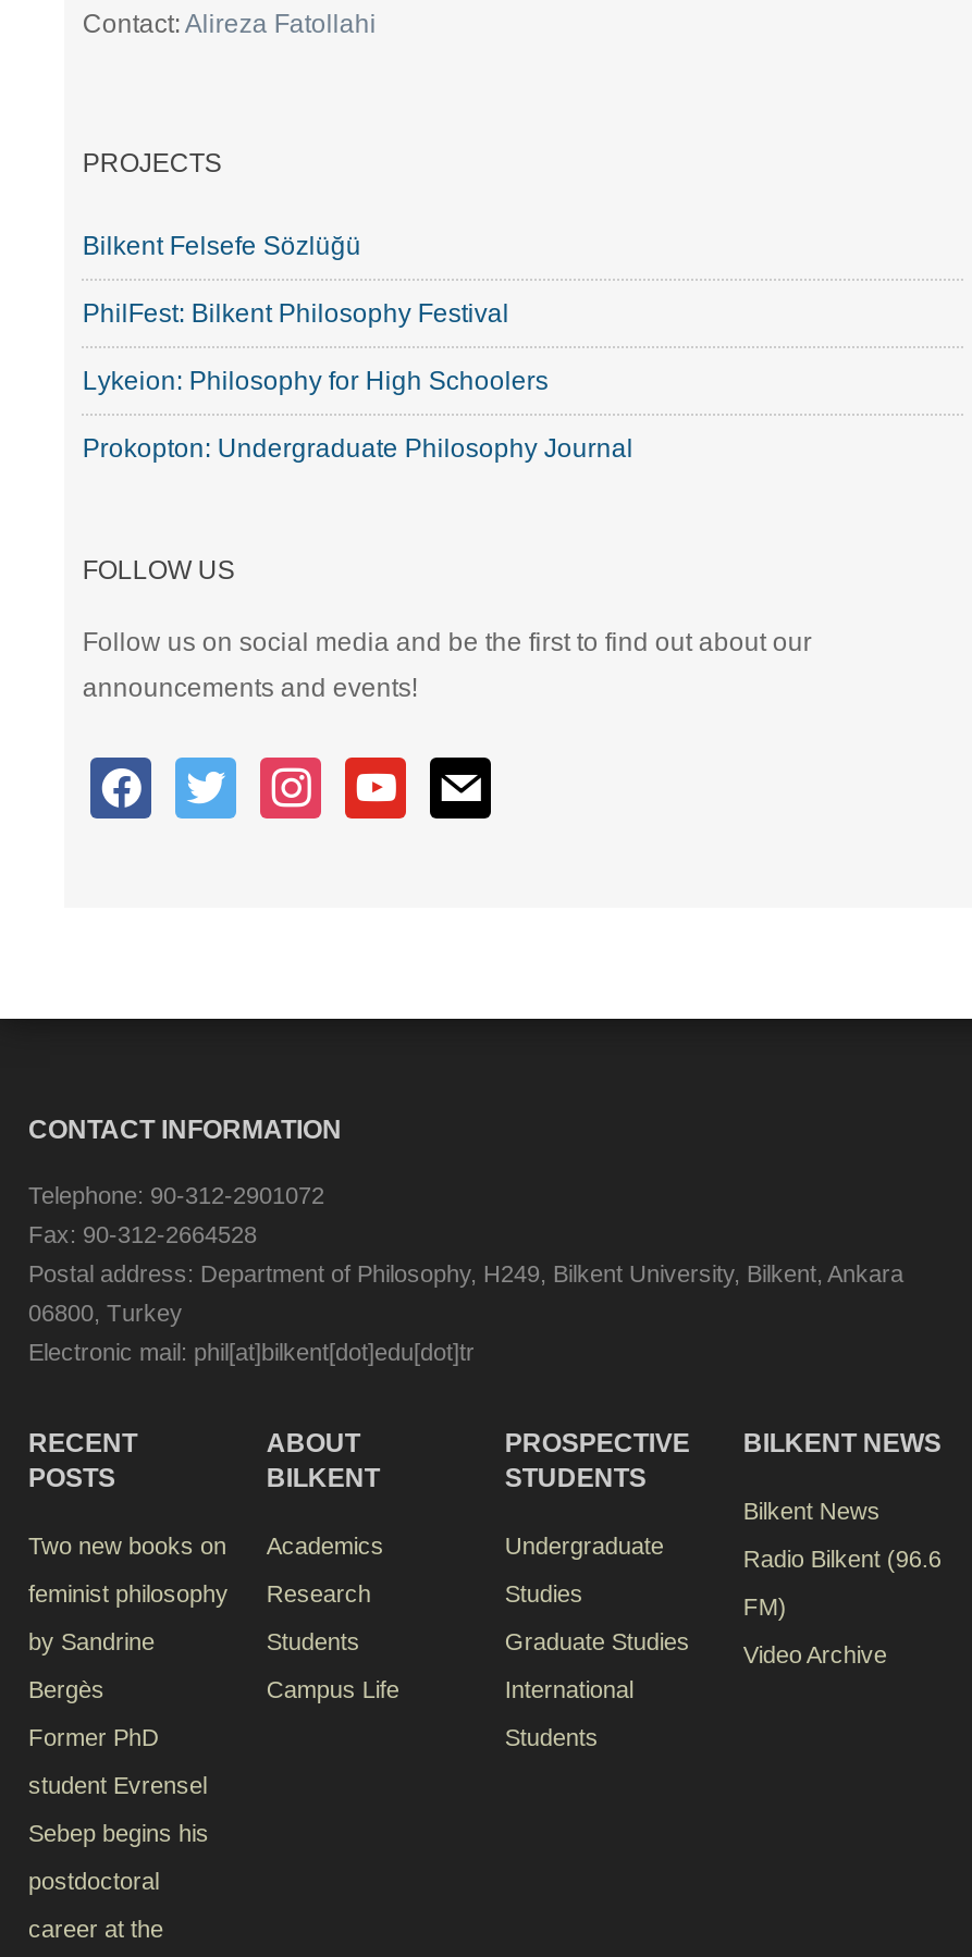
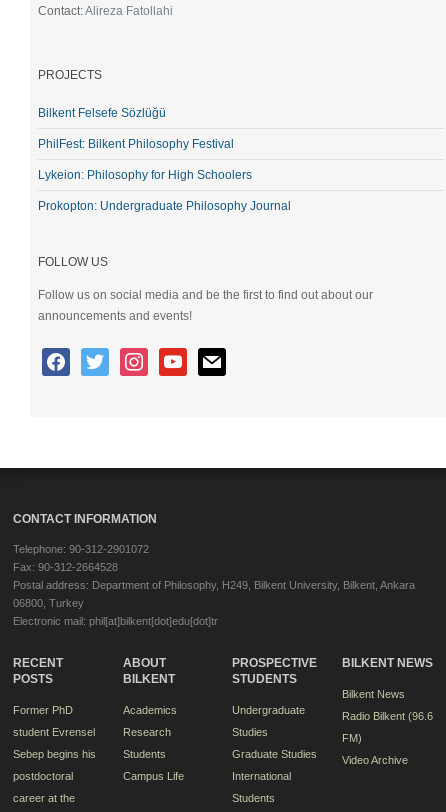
[28,1533,228,1702] Two new books on | feminist philosophy | by Sandrine | Bergès -> none

